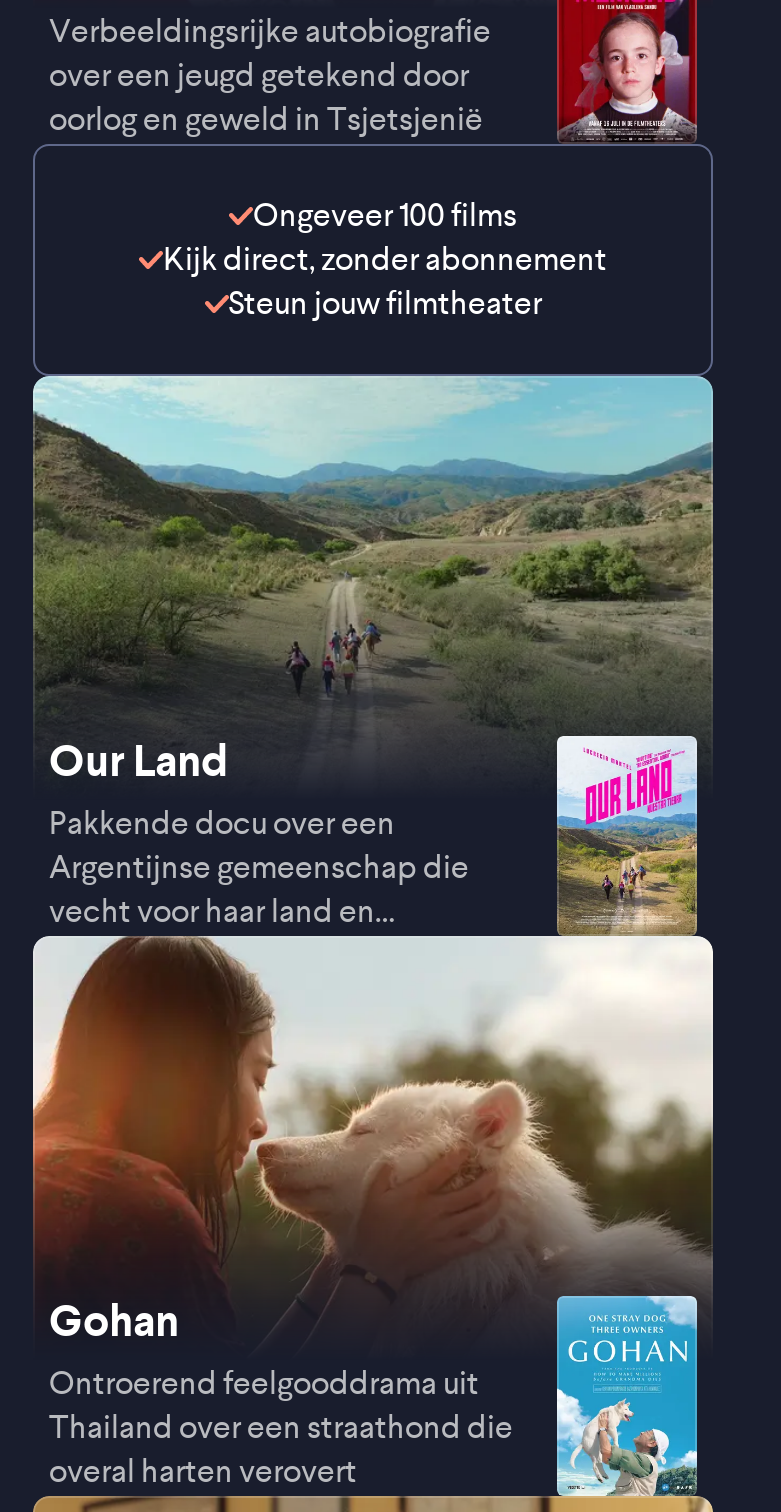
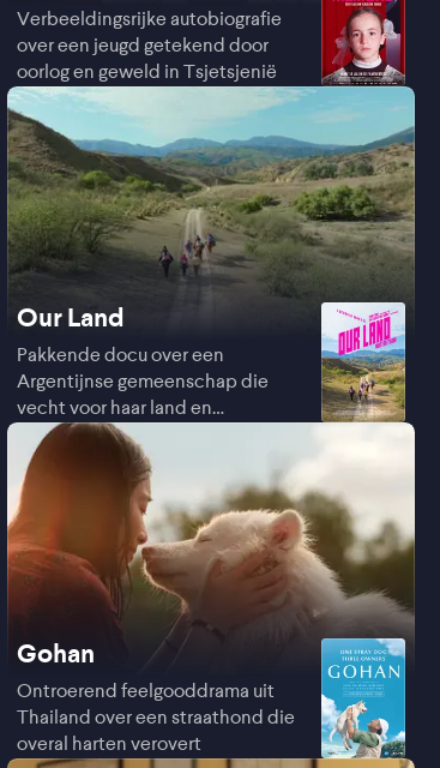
[33,144,711,376] [image] | Ongeveer 100 films | Kijk direct, zonder abonnement | Steun jouw filmtheater -> none

